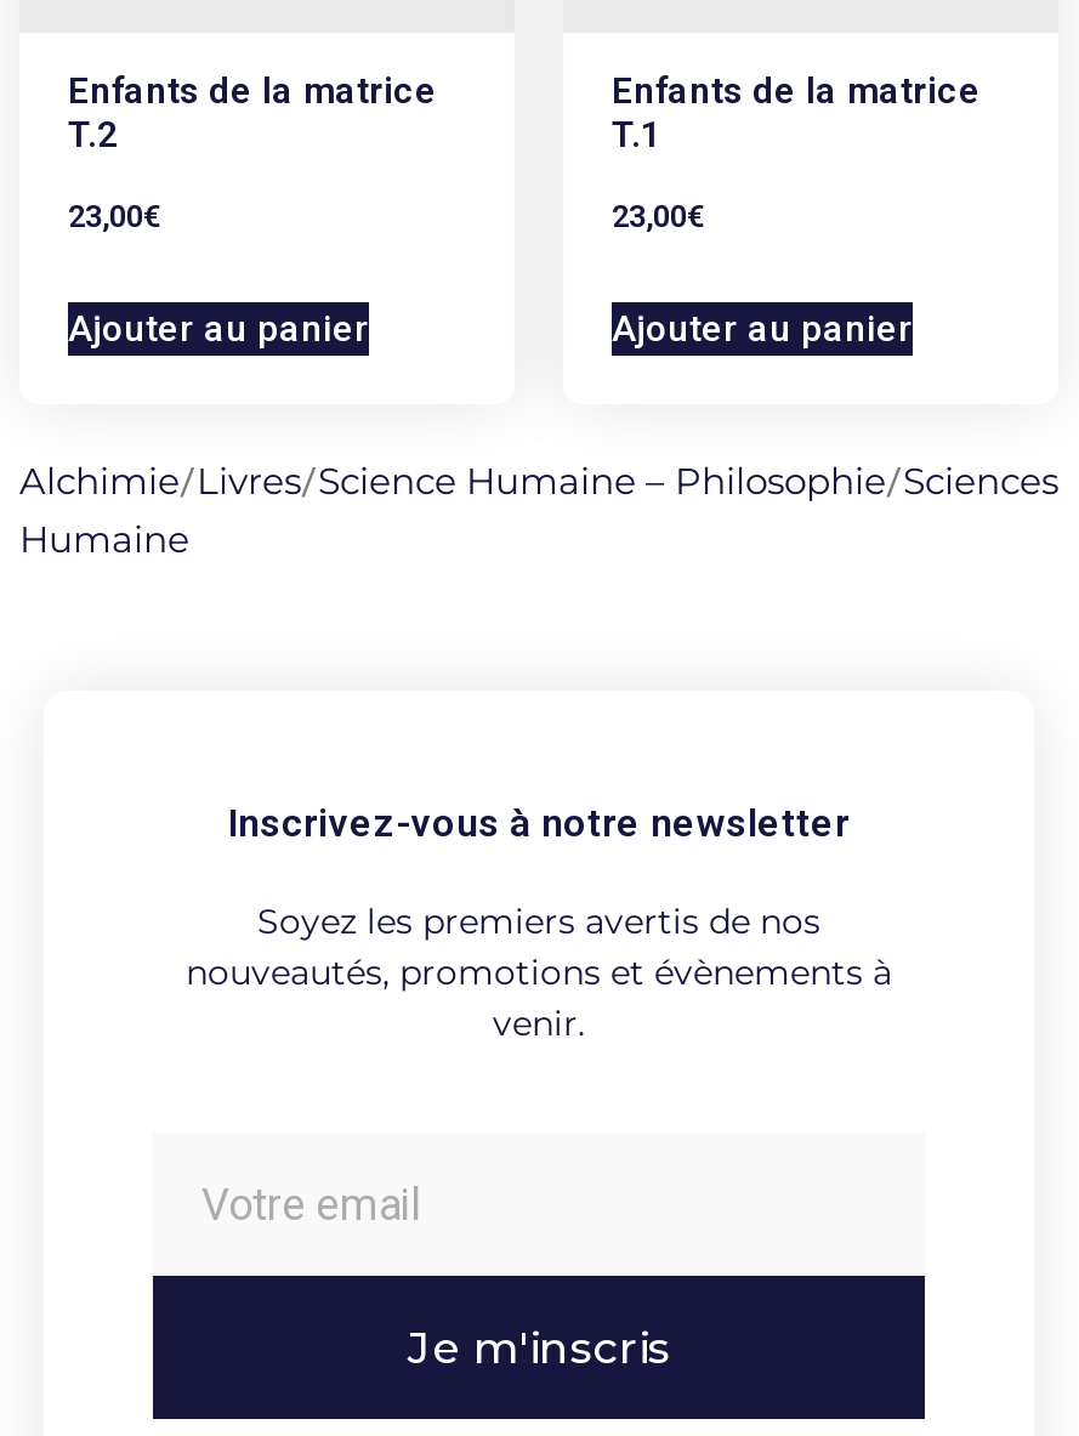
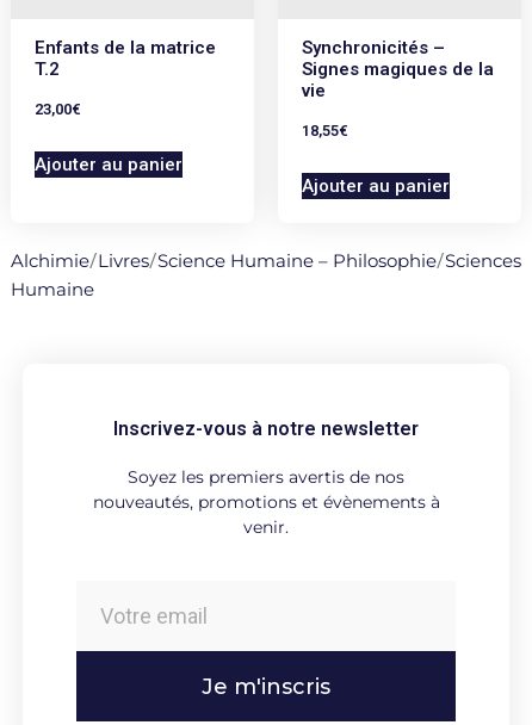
[612,68,981,156] Enfants de la matrice | T.1 -> [302,36,494,101] Synchronicités – | Signes magiques de la | vie
[612,197,706,233] 23,00€ -> [302,121,348,139] 18,55€

